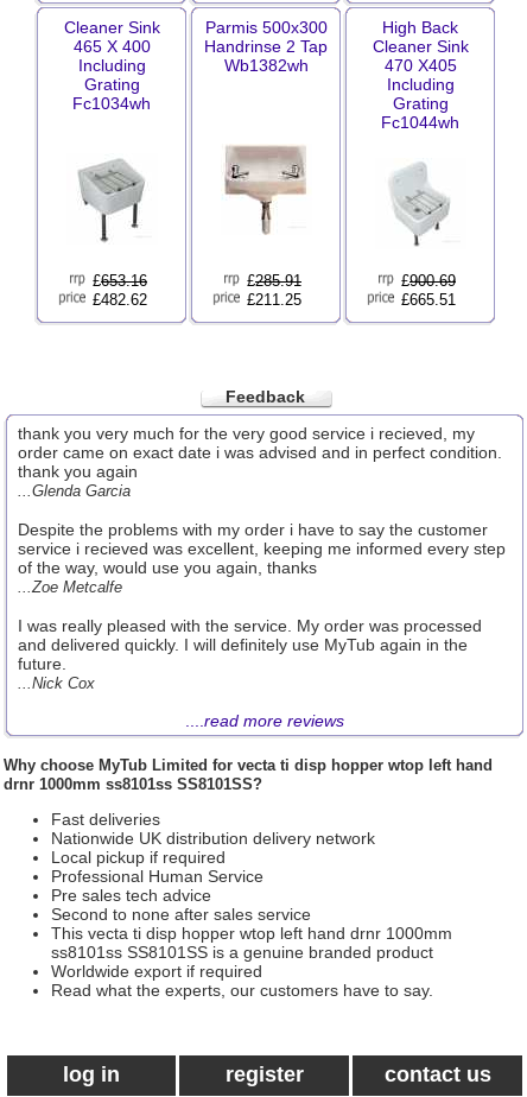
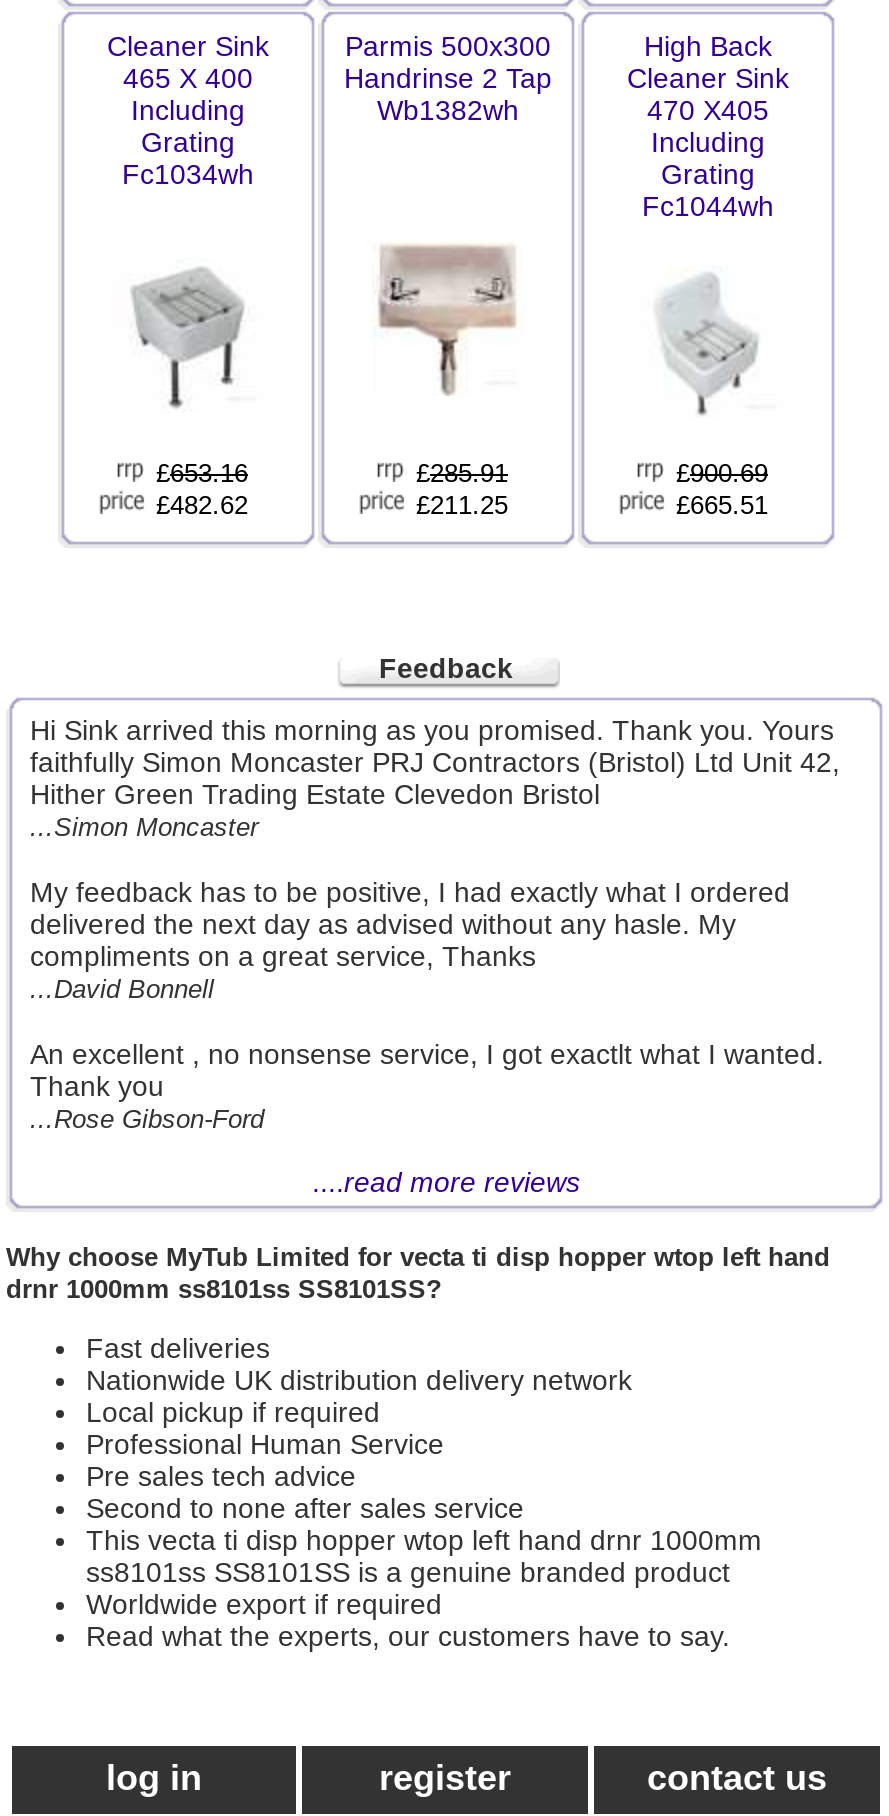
[18,424,502,500] thank you very much for the very good service i recieved, my | order came on exact date i was advised and in perfect condition. | thank you again | ...Glenda Garcia -> [30,714,840,842] Hi Sink arrived this morning as you promised. Thank you. Yours | faithfully Simon Moncaster PRJ Contractors (Bristol) Ltd Unit 42, | Hither Green Trading Estate Clevedon Bristol | ...Simon Moncaster
[18,520,506,596] Despite the problems with my order i have to say the customer | service i recieved was excellent, keeping me informed every step | of the way, would use you again, thanks | ...Zoe Metcalfe -> [30,876,790,1004] My feedback has to be positive, I had exactly what I ordered | delivered the next day as advised without any hasle. My | compliments on a great service, Thanks | ...David Bonnell
[18,616,482,692] I was really pleased with the service. My order was processed | and delivered quickly. I will definitely use MyTub again in the | future. | ...Nick Cox -> [30,1038,824,1134] An excellent , no nonsense service, I got exactlt what I wanted. | Thank you | ...Rose Gibson-Ford

